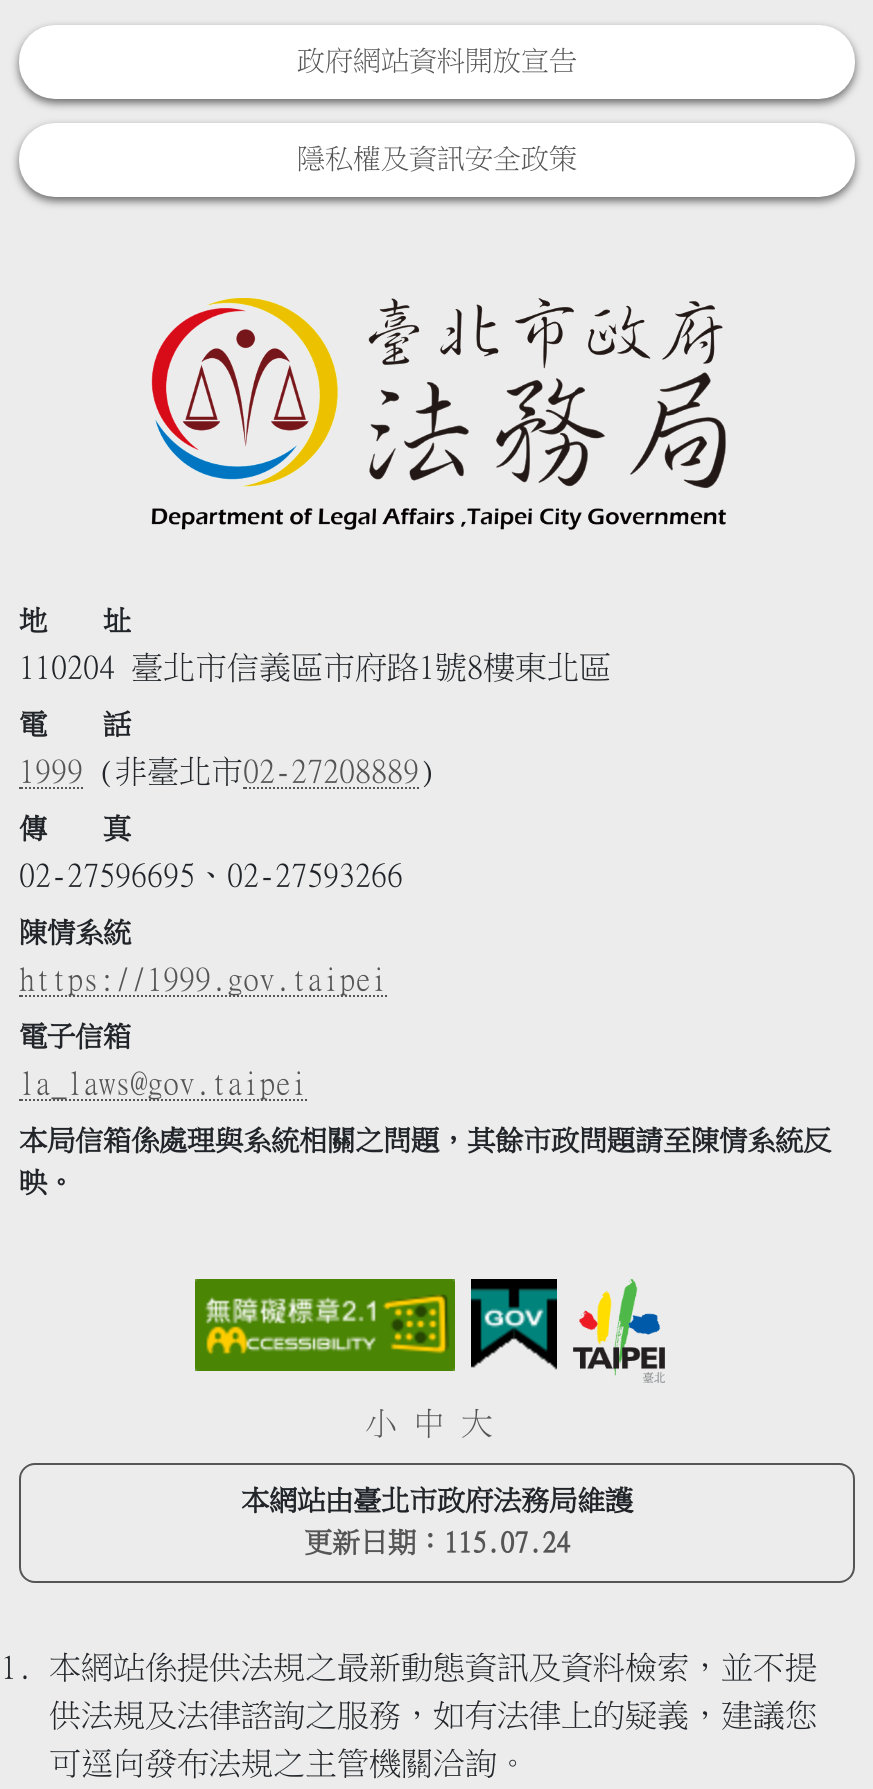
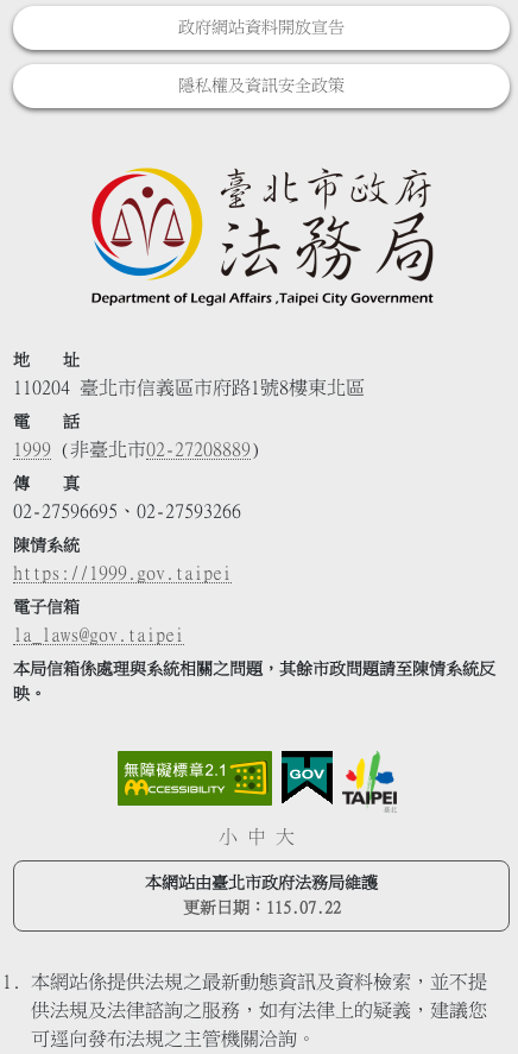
[304,1529,570,1557] 更新日期：115.07.24 -> [182,899,340,916] 更新日期：115.07.22

